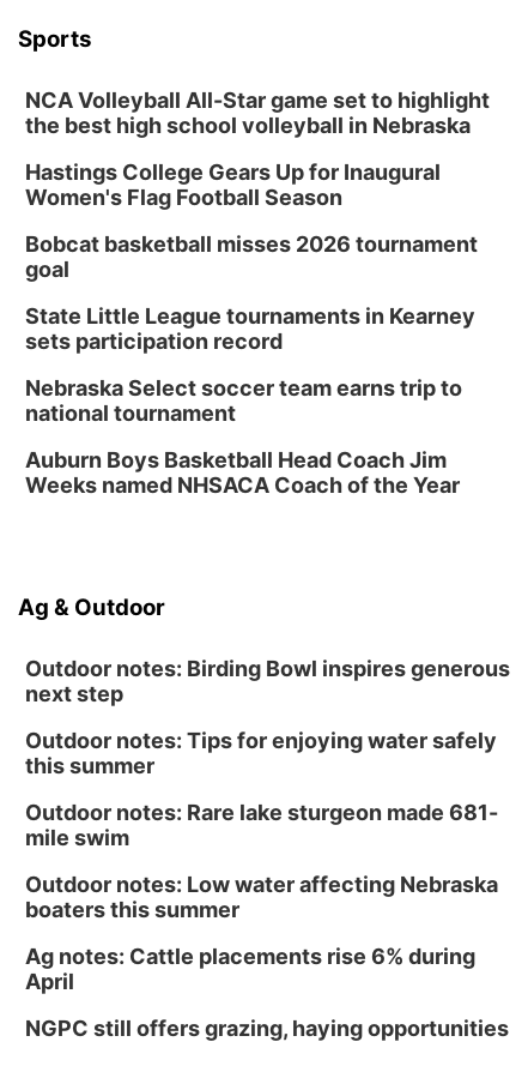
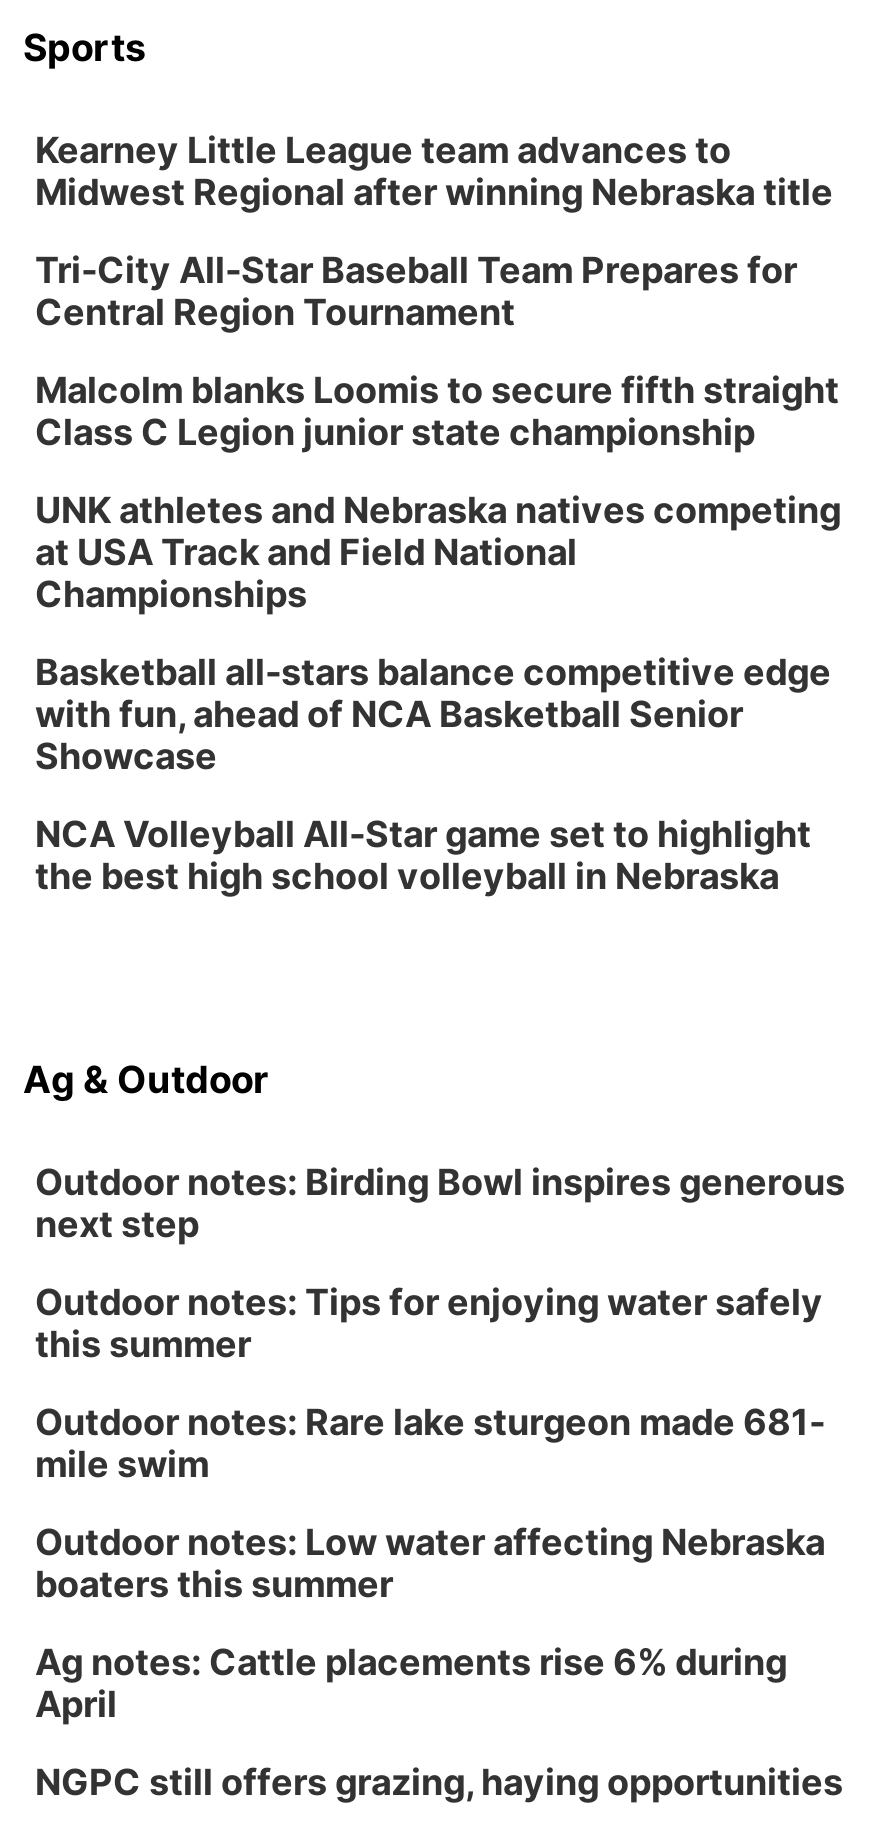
none -> [35,129,841,777] Kearney Little League team advances to | Midwest Regional after winning Nebraska title | Tri-City All-Star Baseball Team Prepares for | Central Region Tournament | Malcolm blanks Loomis to secure fifth straight | Class C Legion junior state championship | UNK athletes and Nebraska natives competing | at USA Track and Field National | Championships | Basketball all-stars balance competitive edge | with fun, ahead of NCA Basketball Senior | Showcase
moved [25,88,490,138] -> [35,813,811,897]: NCA Volleyball All-Star game set to highlight | the best high school volleyball in Nebraska
[25,159,478,498] Hastings College Gears Up for Inaugural | Women's Flag Football Season | Bobcat basketball misses 2026 tournament | goal | State Little League tournaments in Kearney | sets participation record | Nebraska Select soccer team earns trip to | national tournament | Auburn Boys Basketball Head Coach Jim | Weeks named NHSACA Coach of the Year -> none

